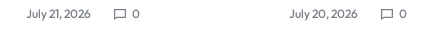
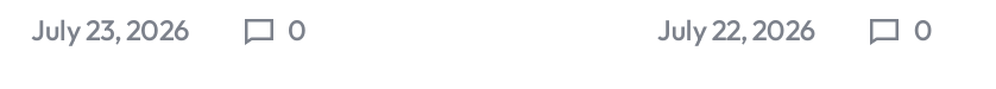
[26,6,91,21] July 21, 2026 -> [31,11,190,47] July 23, 2026
[289,6,358,21] July 20, 2026 -> [657,11,816,47] July 22, 2026

